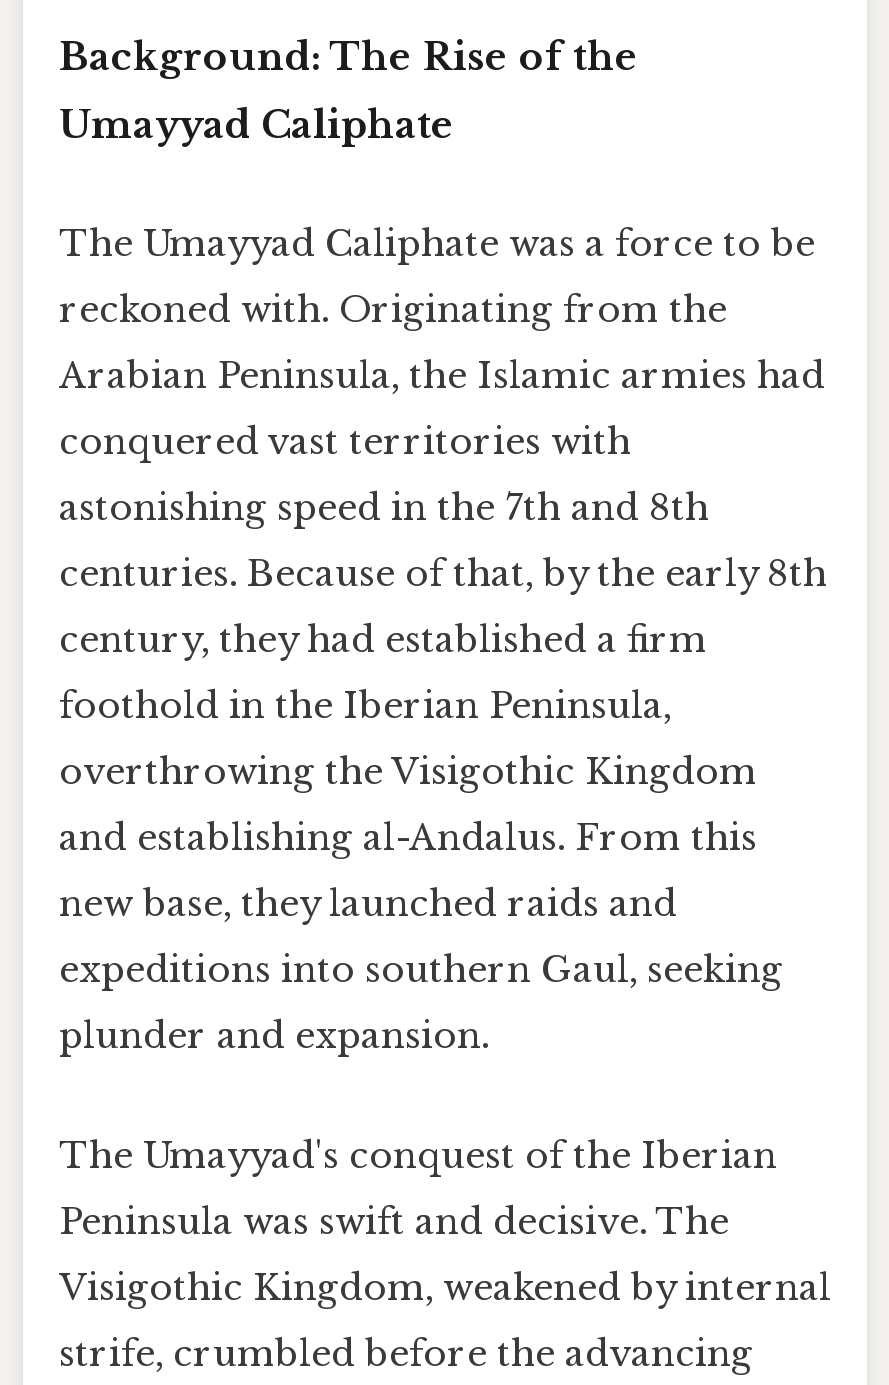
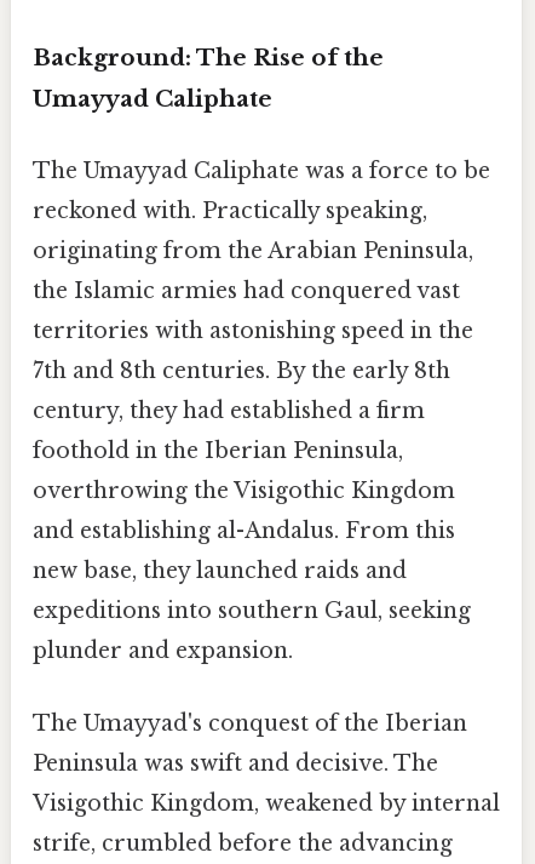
[59,289,727,333] reckoned with. Originating from the -> [33,198,427,225] reckoned with. Practically speaking,
[59,355,825,399] Arabian Peninsula, the Islamic armies had -> [33,238,473,265] originating from the Arabian Peninsula,
[59,421,631,465] conquered vast territories with -> [33,278,460,305] the Islamic armies had conquered vast
[59,487,709,531] astonishing speed in the 7th and 8th -> [33,318,473,345] territories with astonishing speed in the
[59,553,827,597] centuries. Because of that, by the early 8th -> [33,358,450,385] 7th and 8th centuries. By the early 8th

